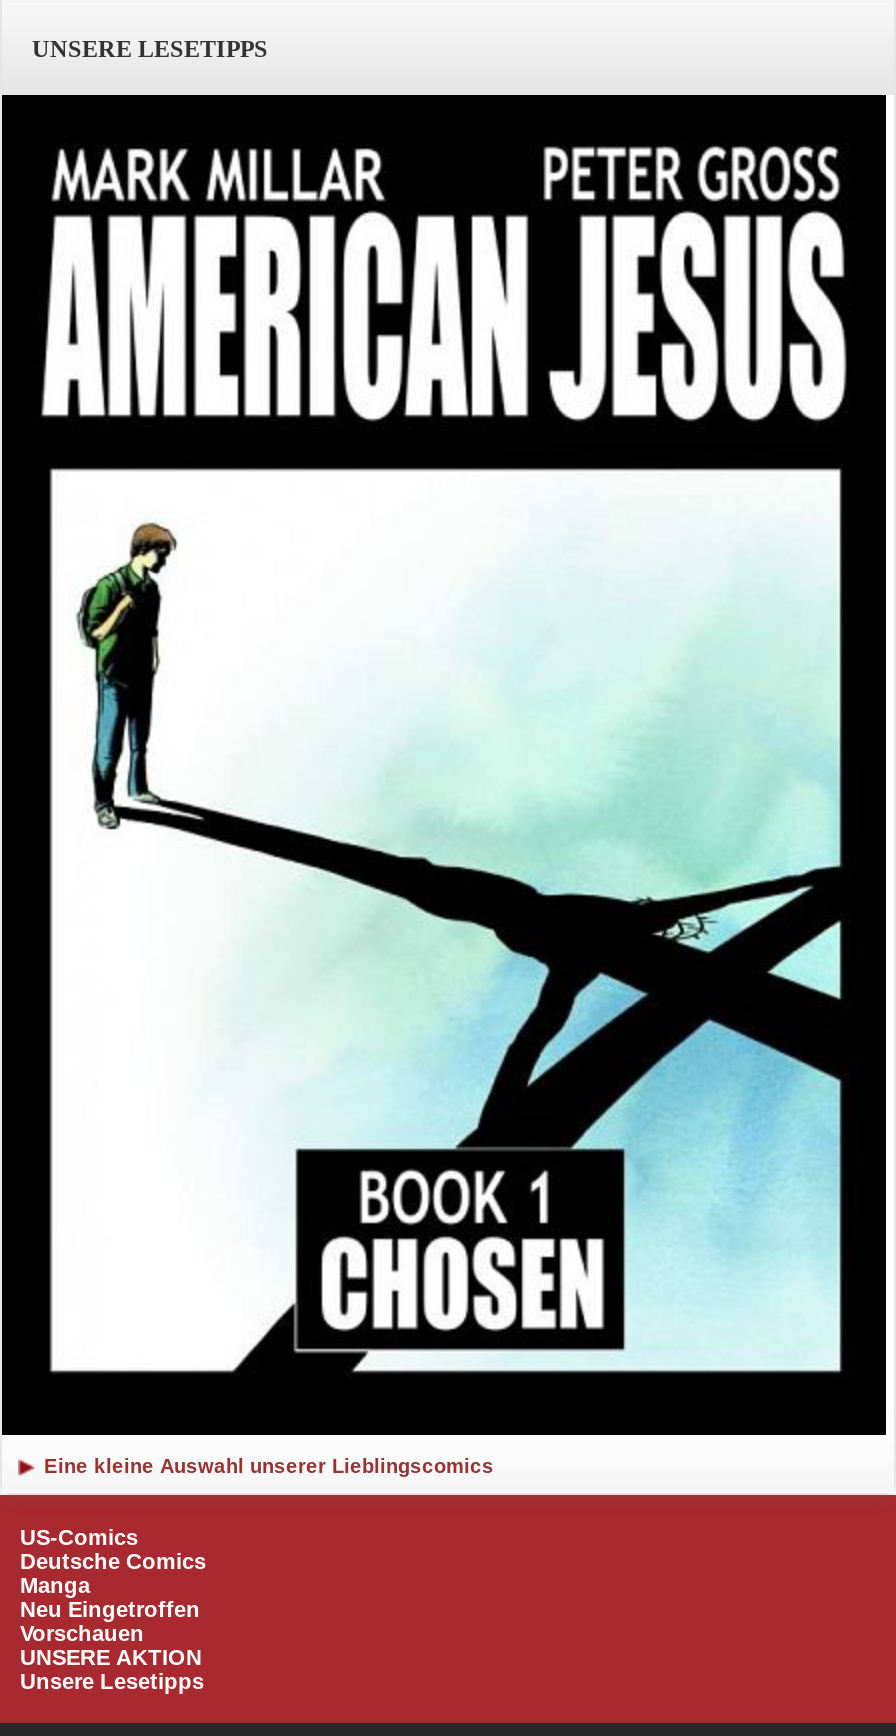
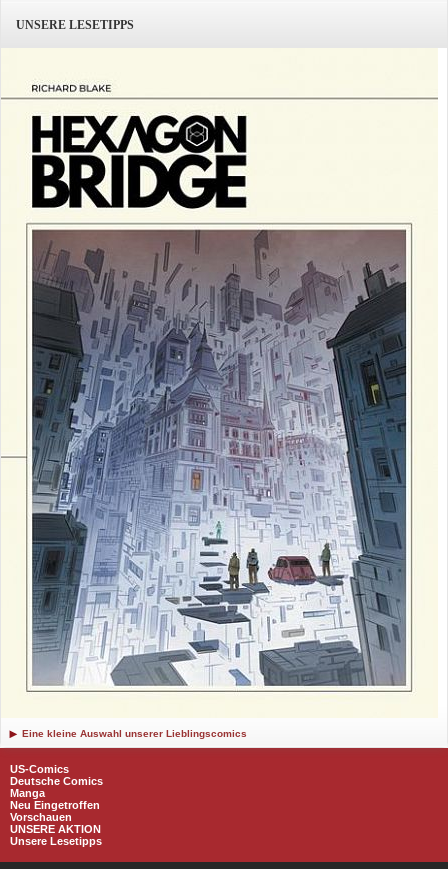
[6,93,888,1437] [image] -> [3,48,443,718] [image]

